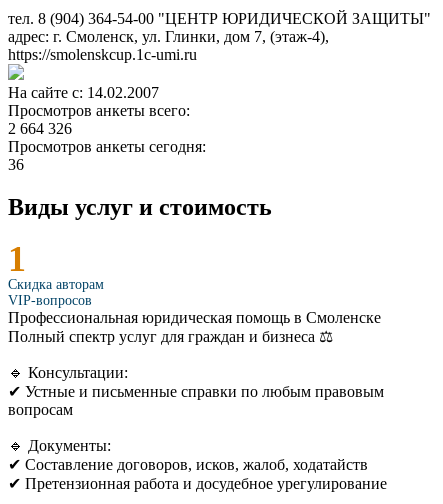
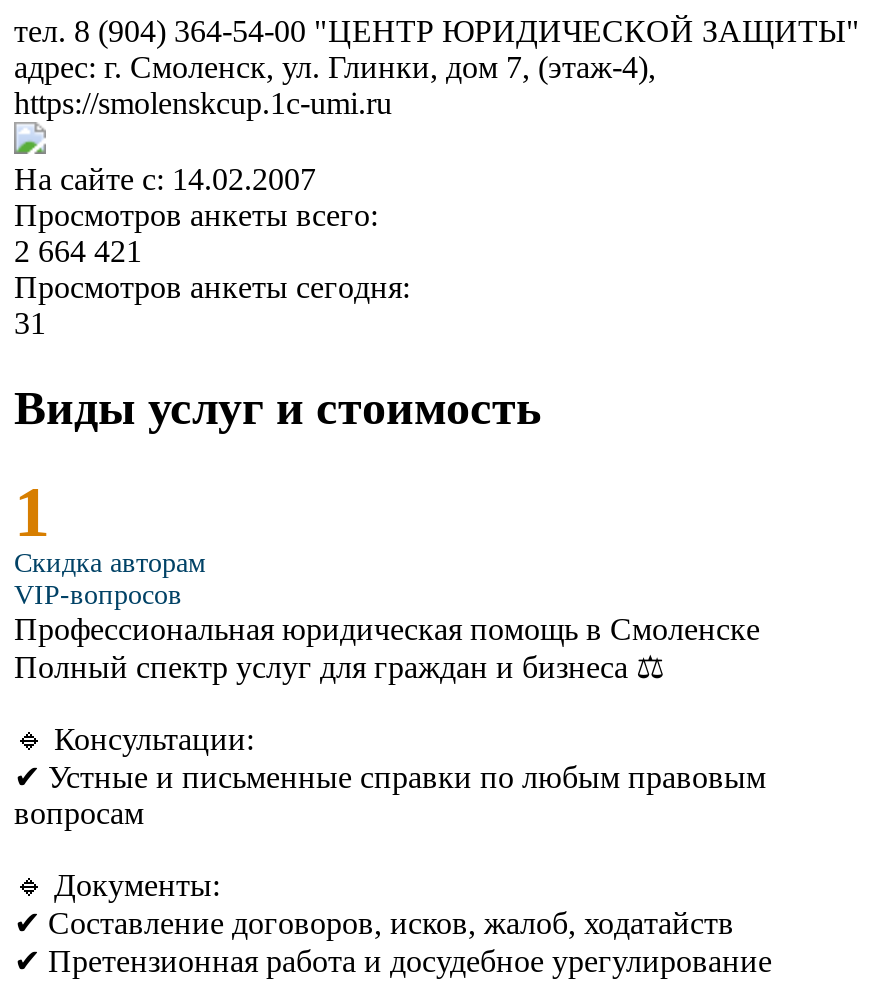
[8,120,72,137] 2 664 326 -> [14,234,142,268] 2 664 421
[8,156,24,173] 36 -> [14,306,46,340] 31

